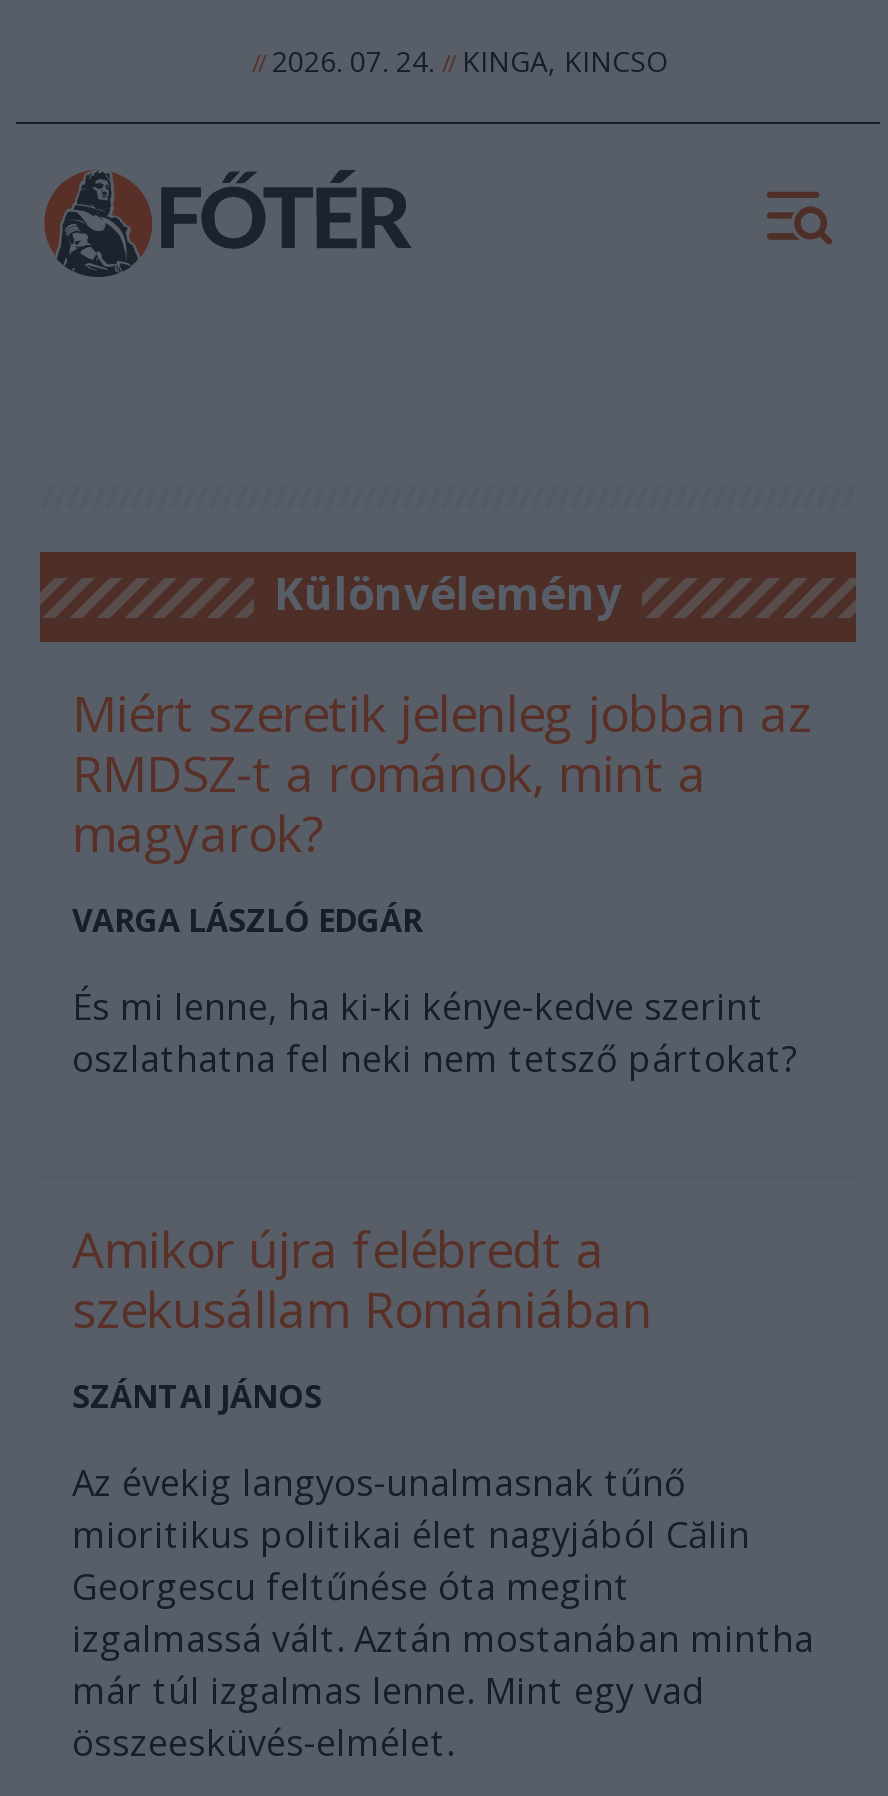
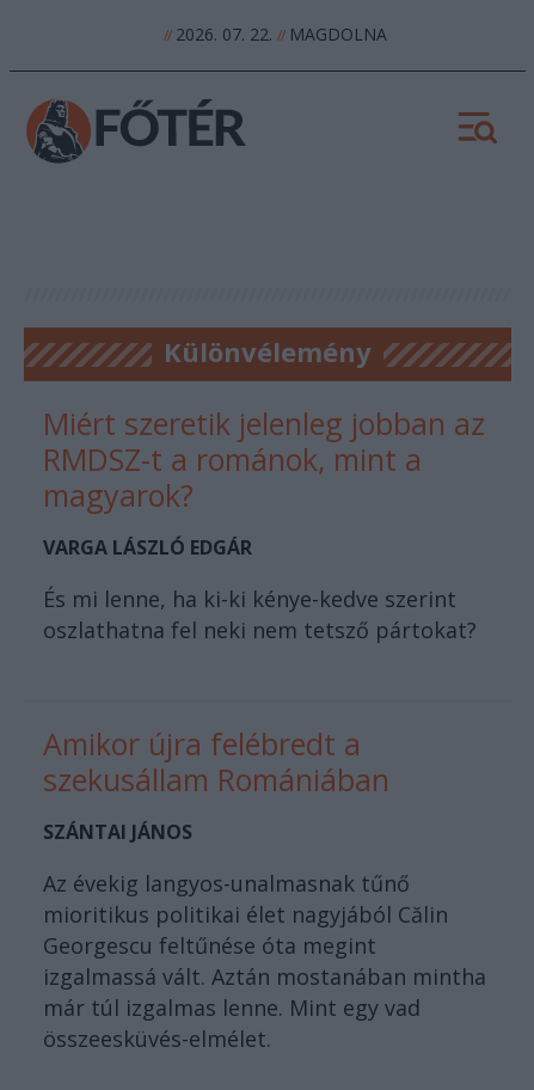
[252,42,668,80] // 2026. 07. 24. // KINGA, KINCSO -> [163,23,386,45] // 2026. 07. 22. // MAGDOLNA

